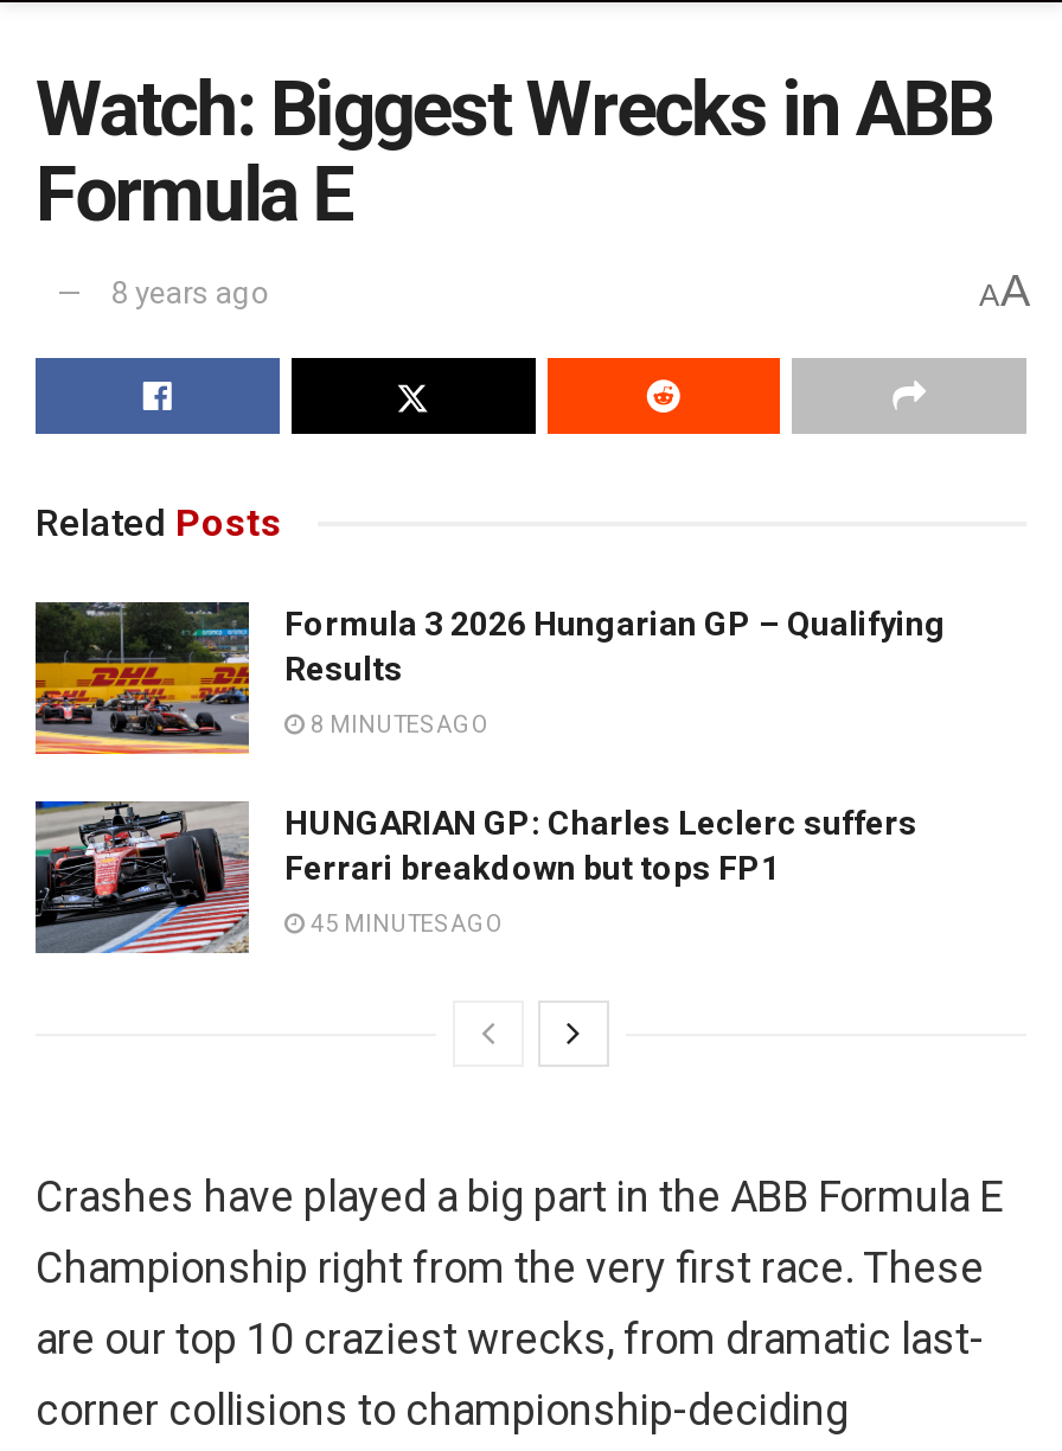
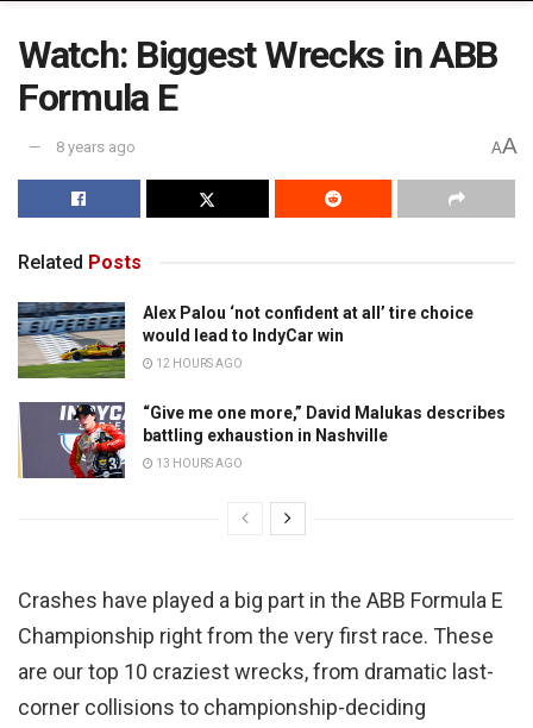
[33,602,946,756] [image] | Formula 3 2026 Hungarian GP – Qualifying | Results -> [17,302,474,379] [image] | Alex Palou ‘not confident at all’ tire choice | would lead to IndyCar win
[306,711,491,737] 8 MINUTES AGO -> [153,357,243,370] 12 HOURS AGO
[33,801,917,955] [image] | HUNGARIAN GP: Charles Leclerc suffers | Ferrari breakdown but tops FP1 -> [17,402,506,479] [image] | “Give me one more,” David Malukas describes | battling exhaustion in Nashville
[306,911,505,937] 45 MINUTES AGO -> [153,457,243,470] 13 HOURS AGO

